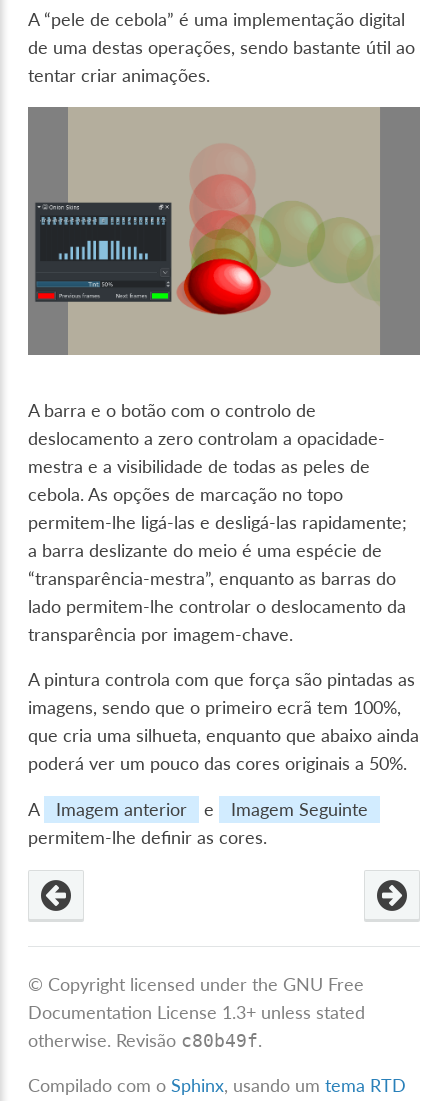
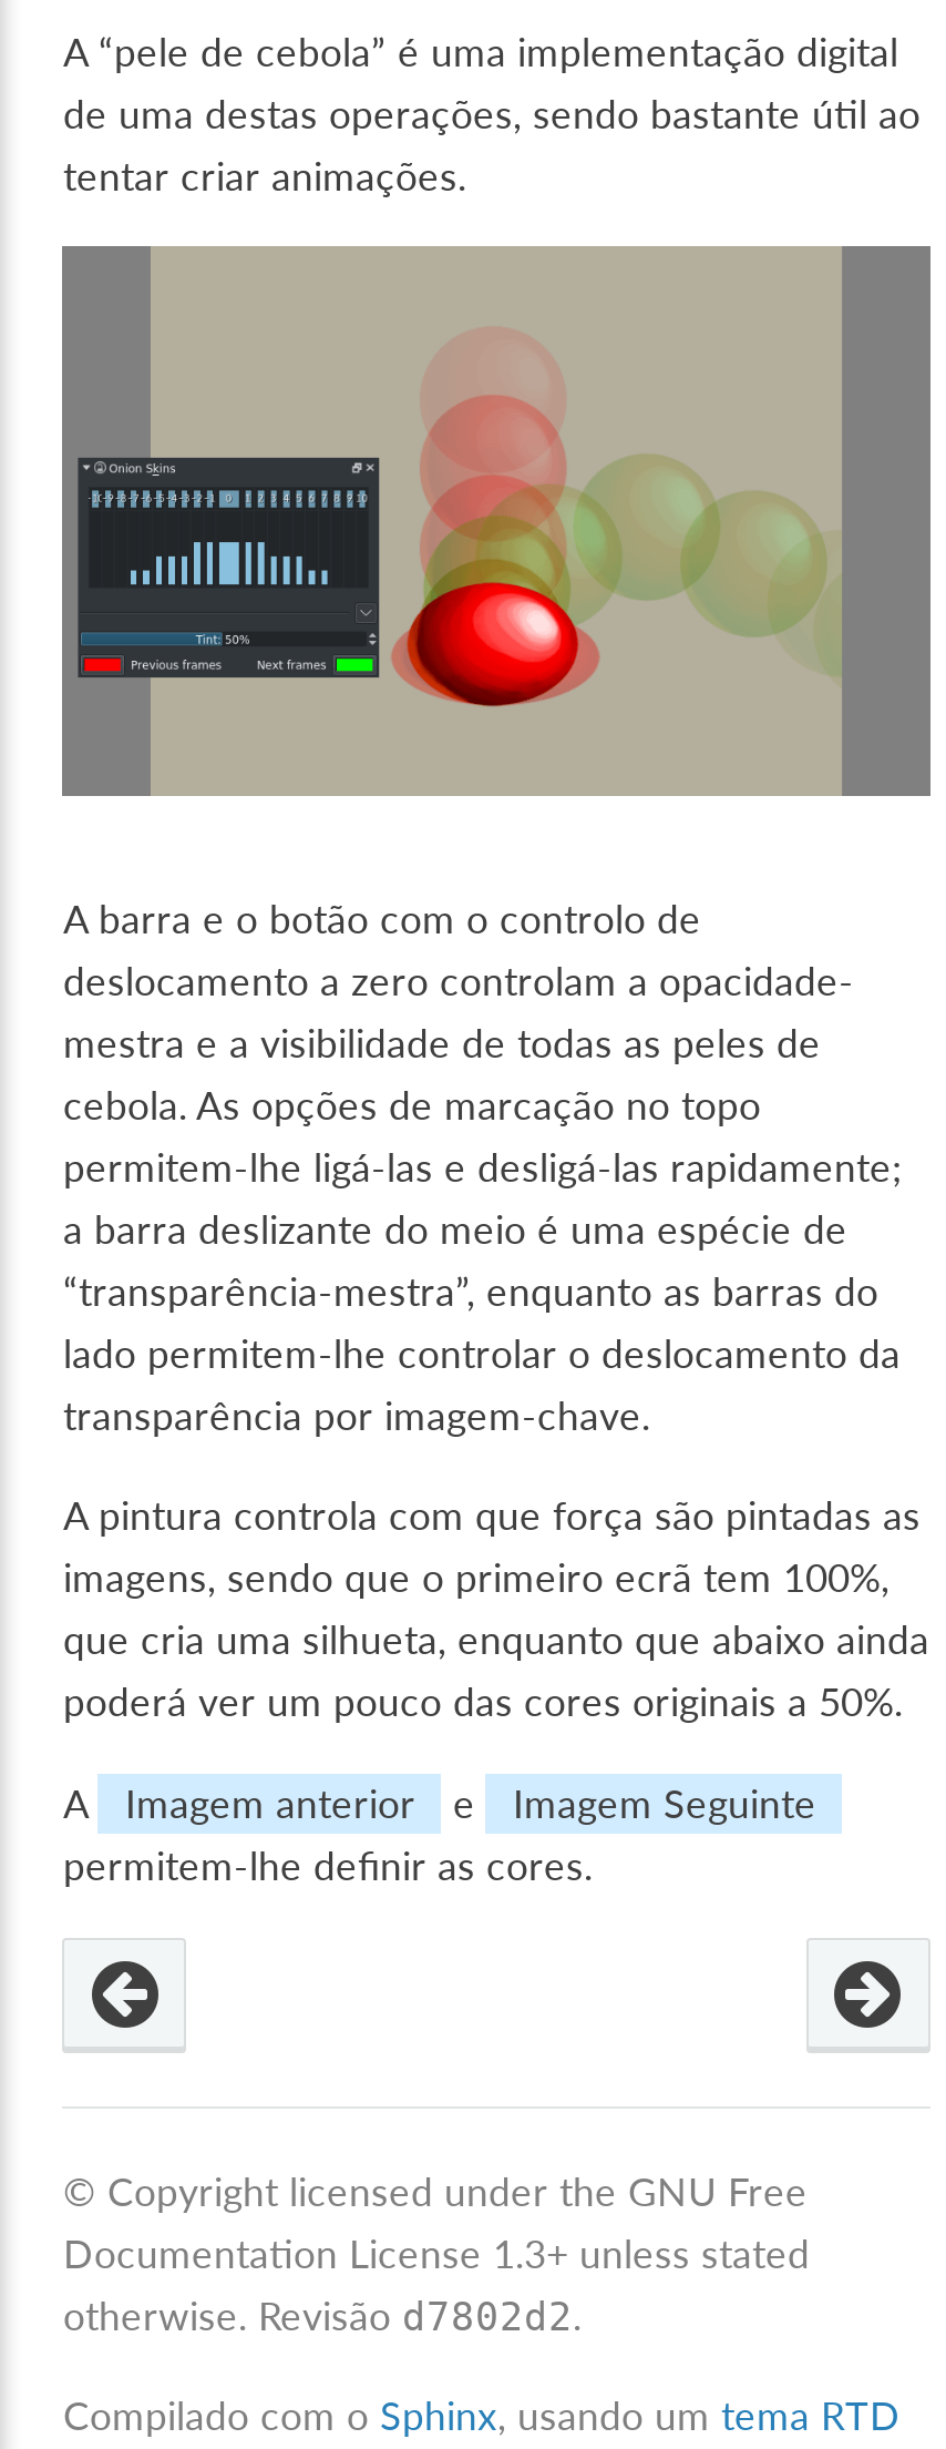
[28,1030,262,1051] otherwise. Revisão c80b49f. -> [63,2292,582,2338] otherwise. Revisão d7802d2.

